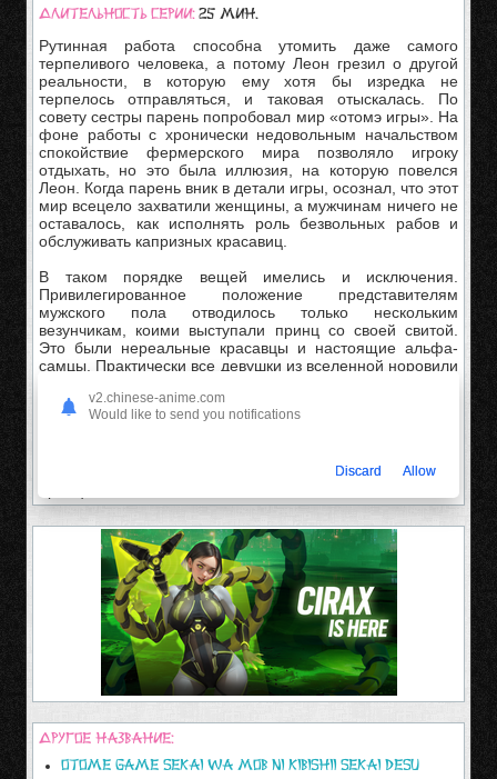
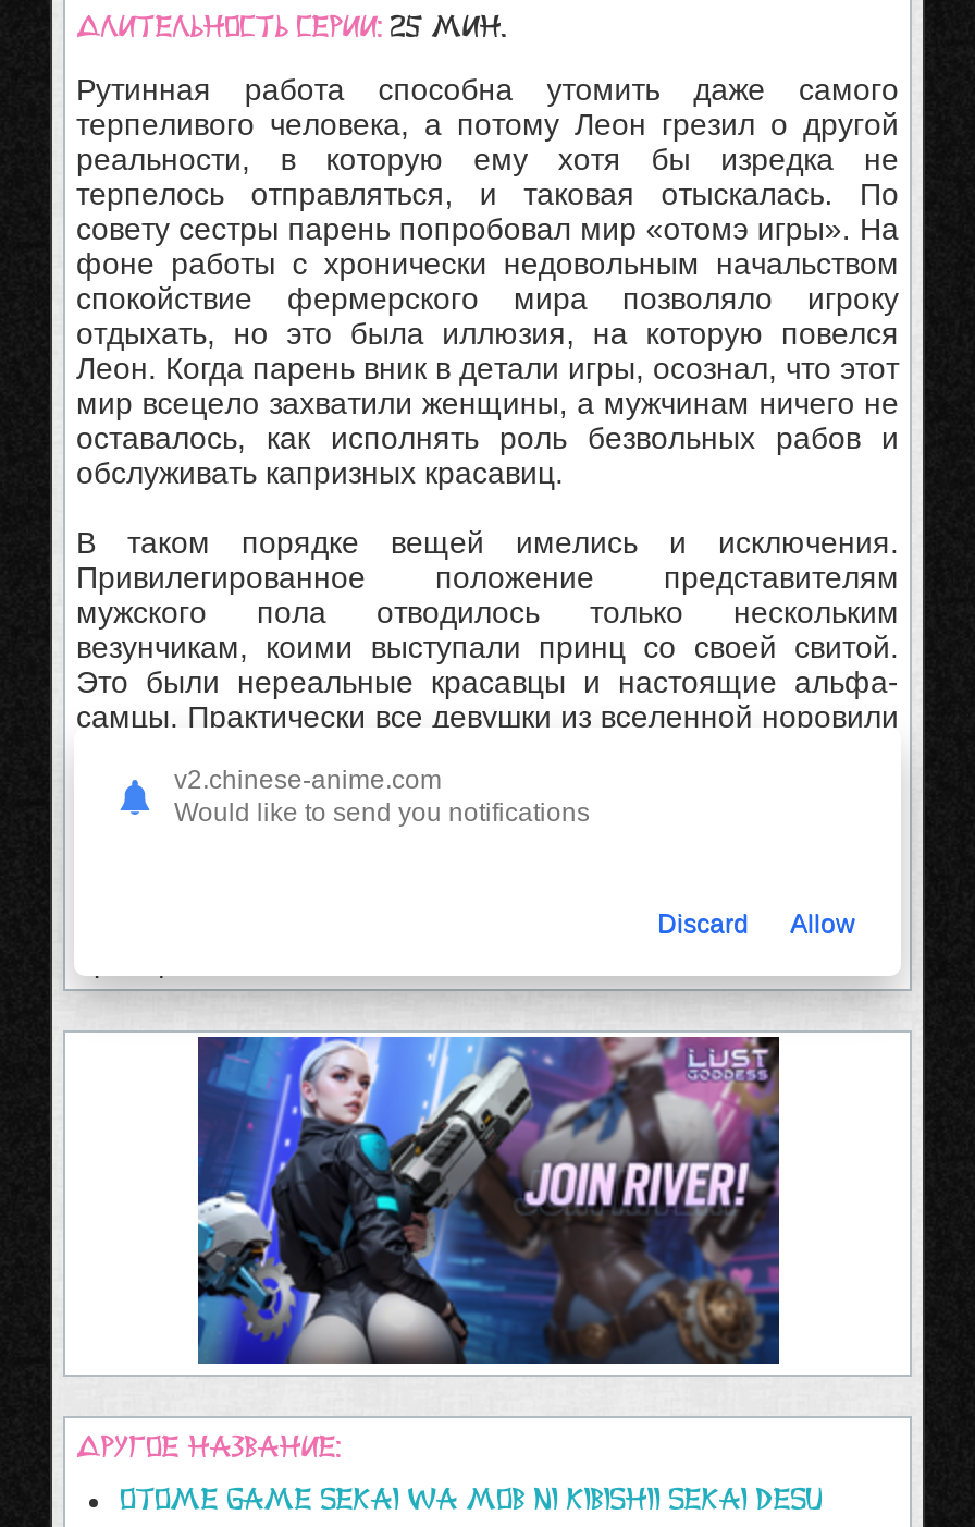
[100,528,398,697] [image] -> [196,1035,781,1366] [image]

